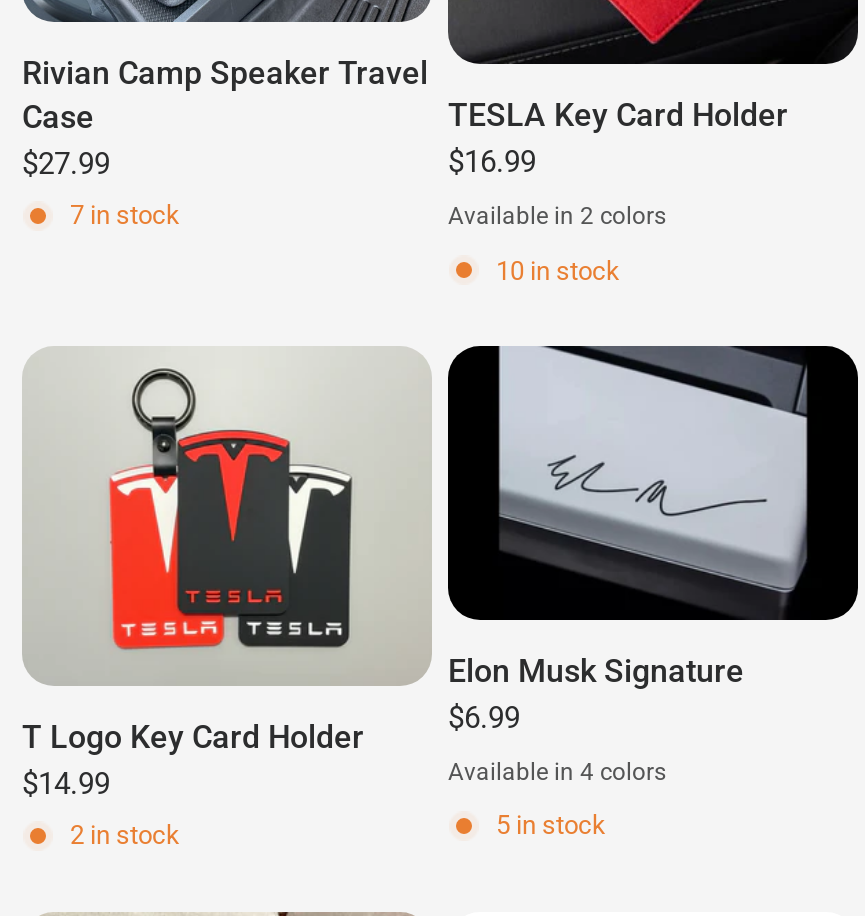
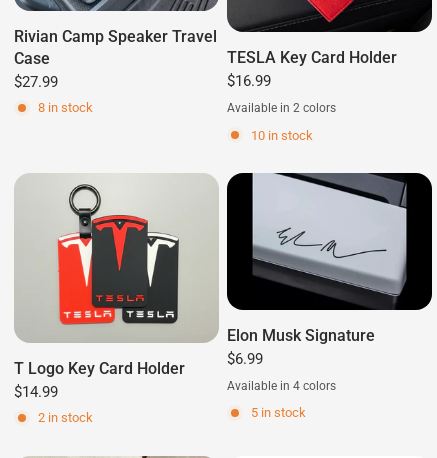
[70,200,180,230] 7 in stock -> [38,100,93,115] 8 in stock

